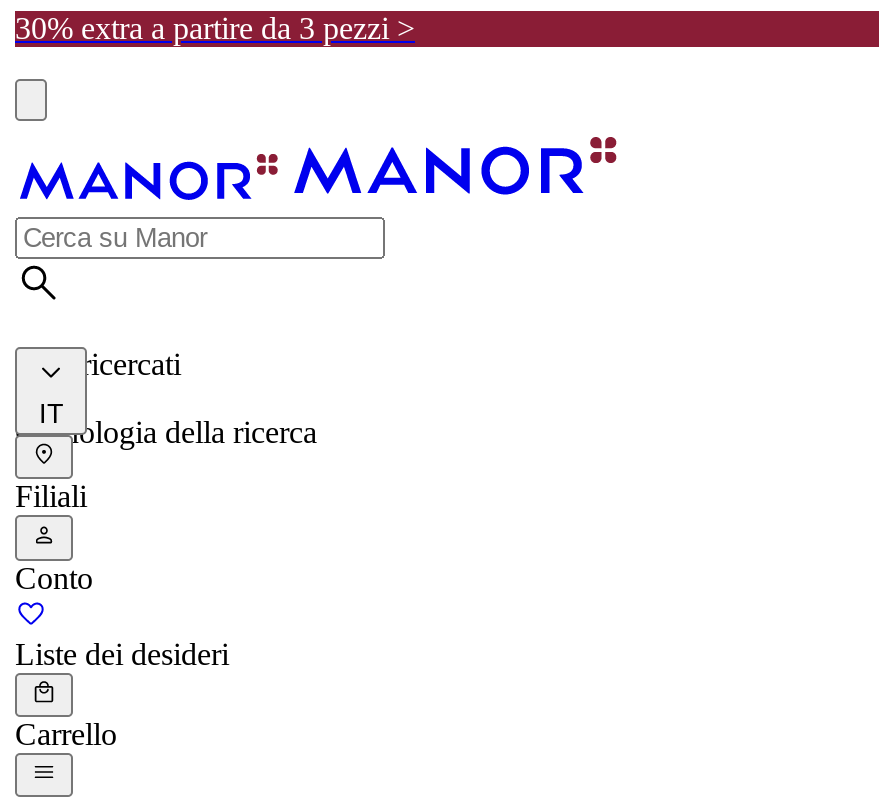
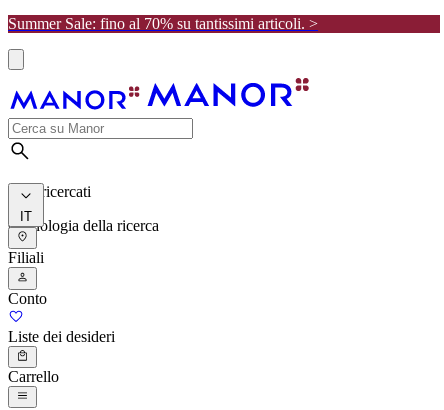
[15,11,415,45] 30% extra a partire da 3 pezzi > -> [8,15,318,32] Summer Sale: fino al 70% su tantissimi articoli. >

